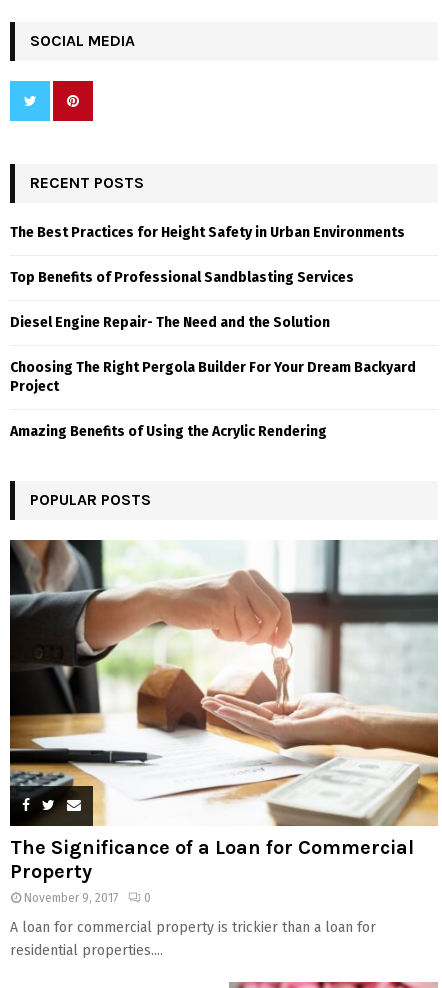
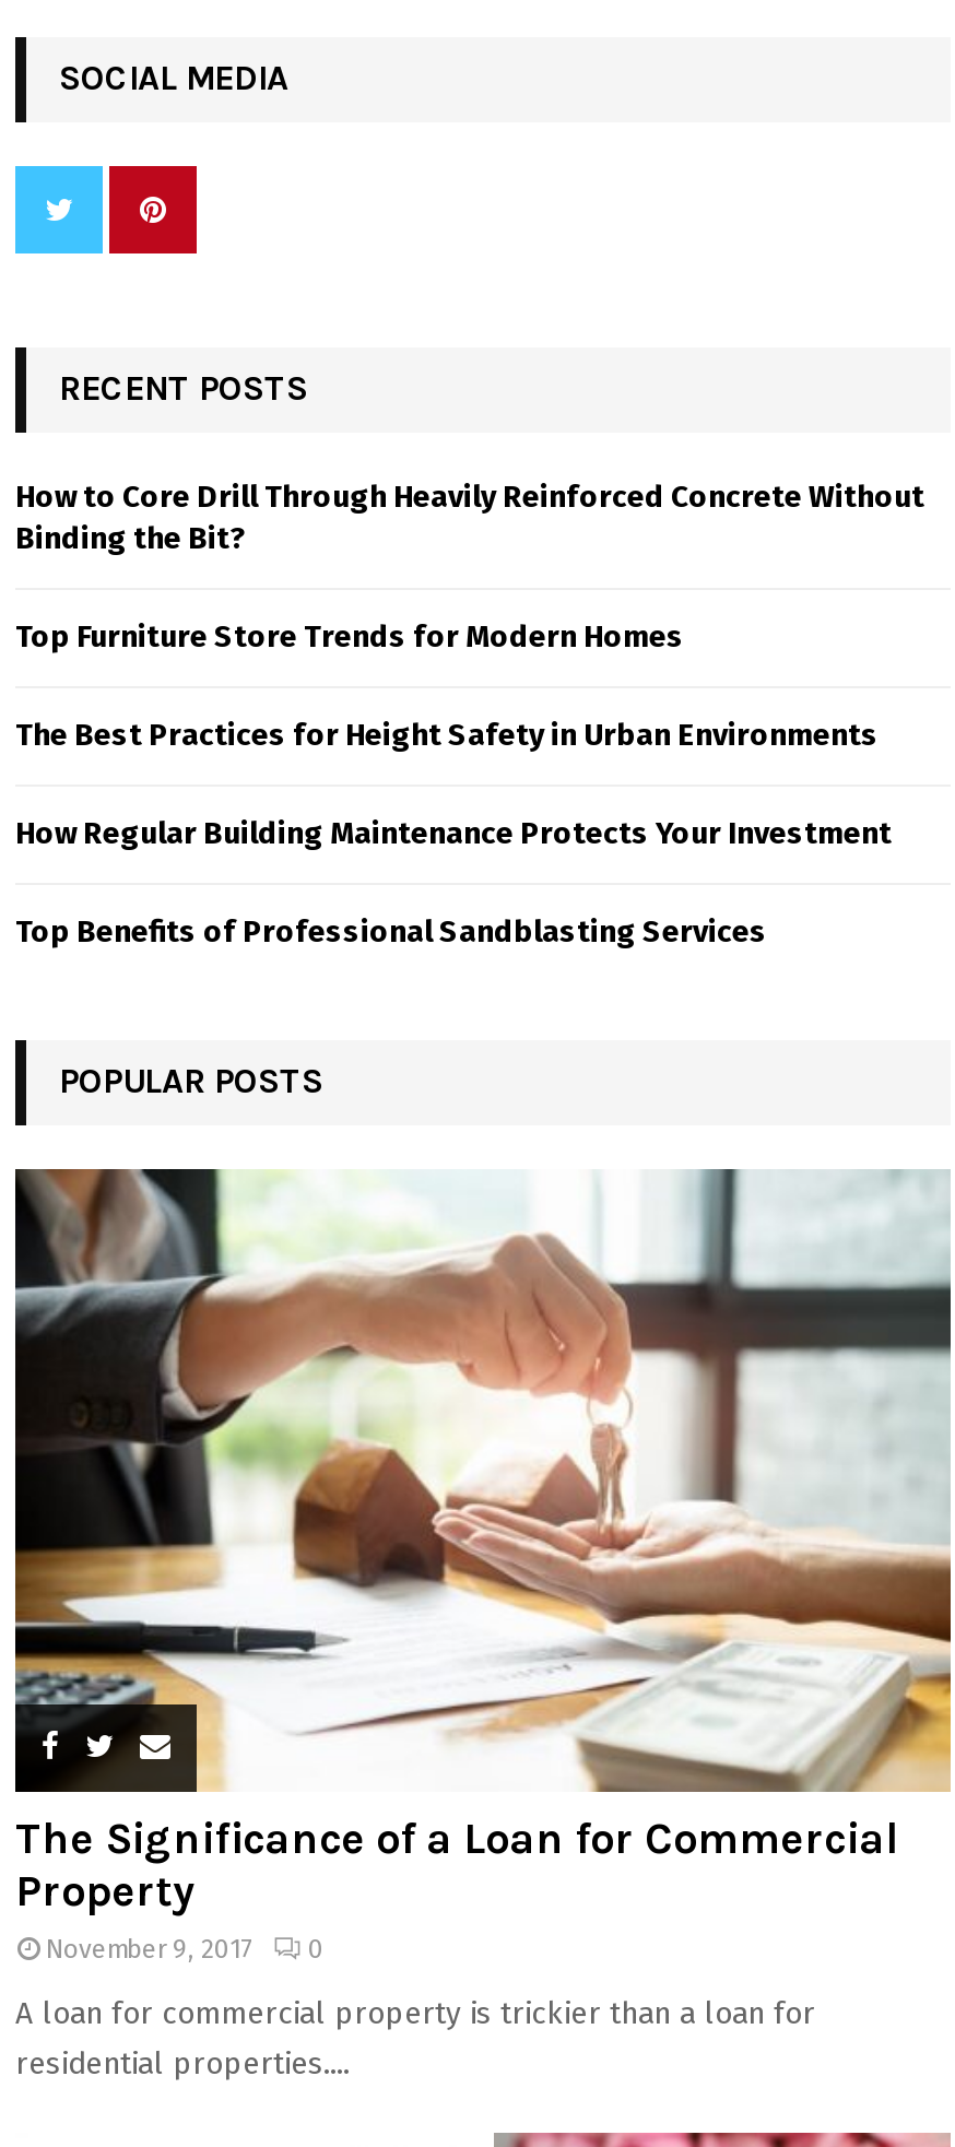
none -> [15,478,924,655] How to Core Drill Through Heavily Reinforced Concrete Without | Binding the Bit? | Top Furniture Store Trends for Modern Homes
moved [10,224,405,241] -> [15,716,879,753]: The Best Practices for Height Safety in Urban Environments
none -> [15,814,892,852] How Regular Building Maintenance Protects Your Investment
moved [10,269,354,286] -> [15,913,767,950]: Top Benefits of Professional Sandblasting Services
[10,314,416,440] Diesel Engine Repair- The Need and the Solution | Choosing The Right Pergola Builder For Your Dream Backyard | Project | Amazing Benefits of Using the Acrylic Rendering -> none

